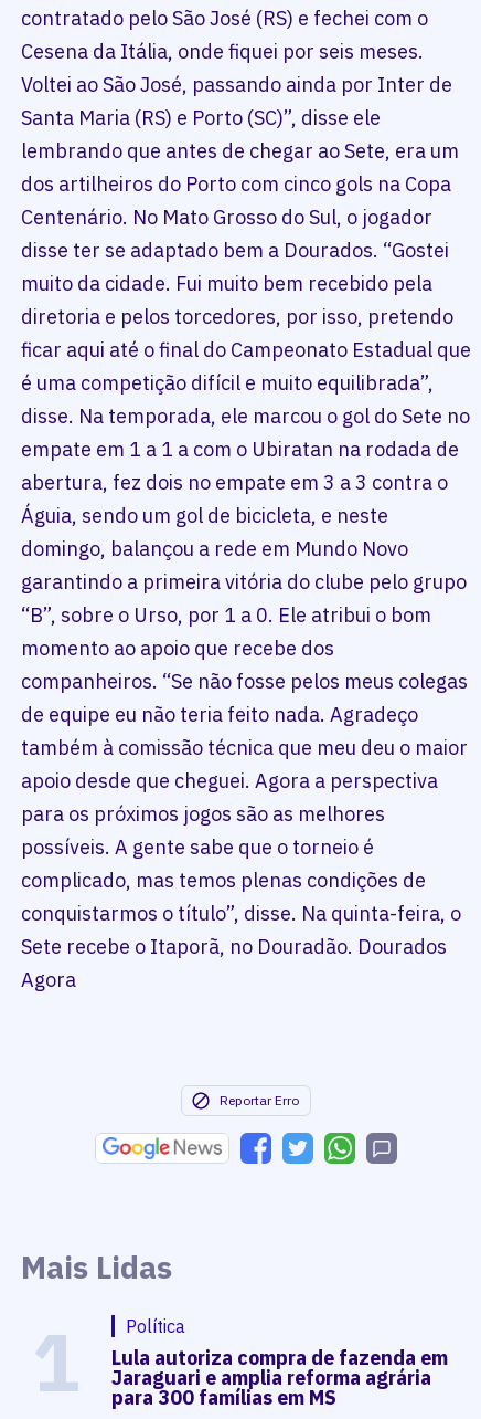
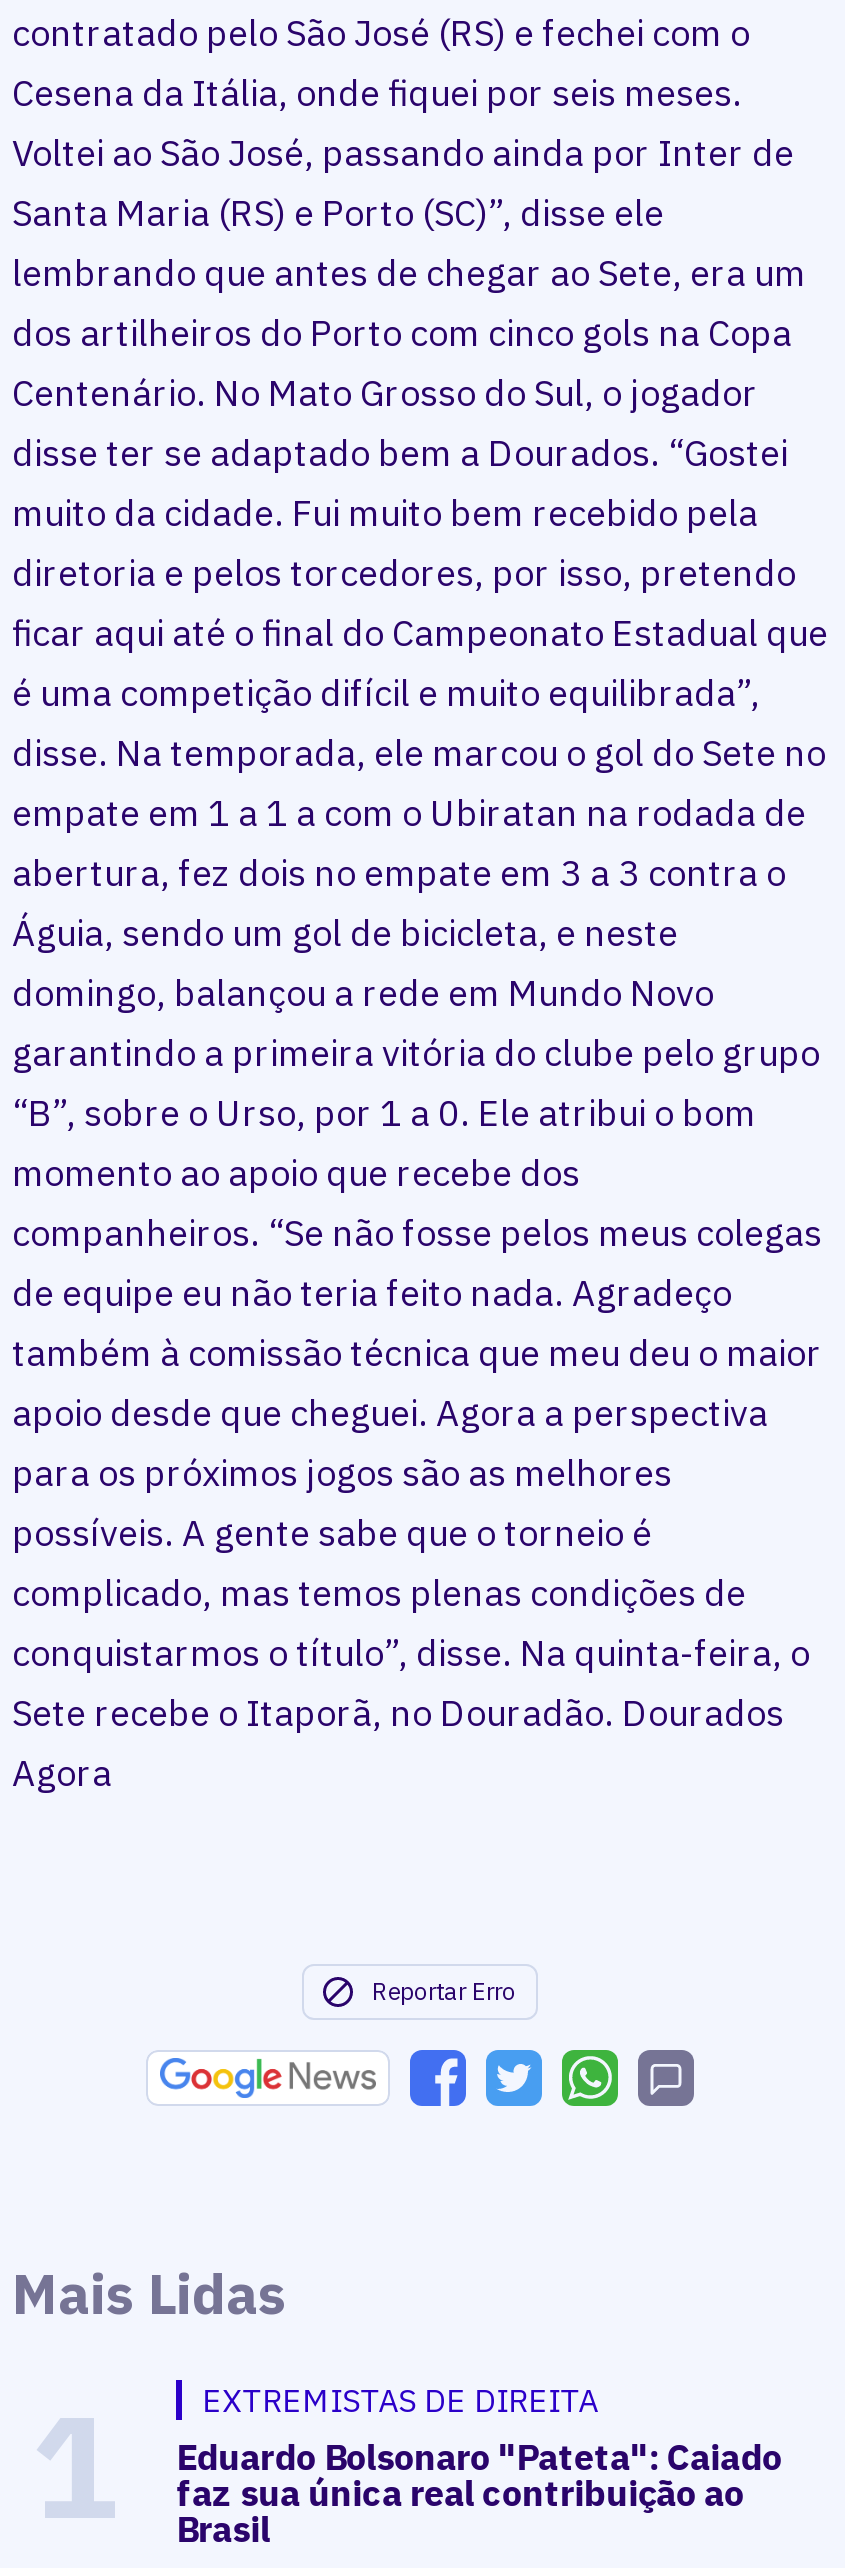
[112,1315,448,1410] Política | Lula autoriza compra de fazenda em | Jaraguari e amplia reforma agrária | para 300 famílias em MS -> [176,2379,782,2551] EXTREMISTAS DE DIREITA | Eduardo Bolsonaro "Pateta": Caiado | faz sua única real contribuição ao | Brasil

